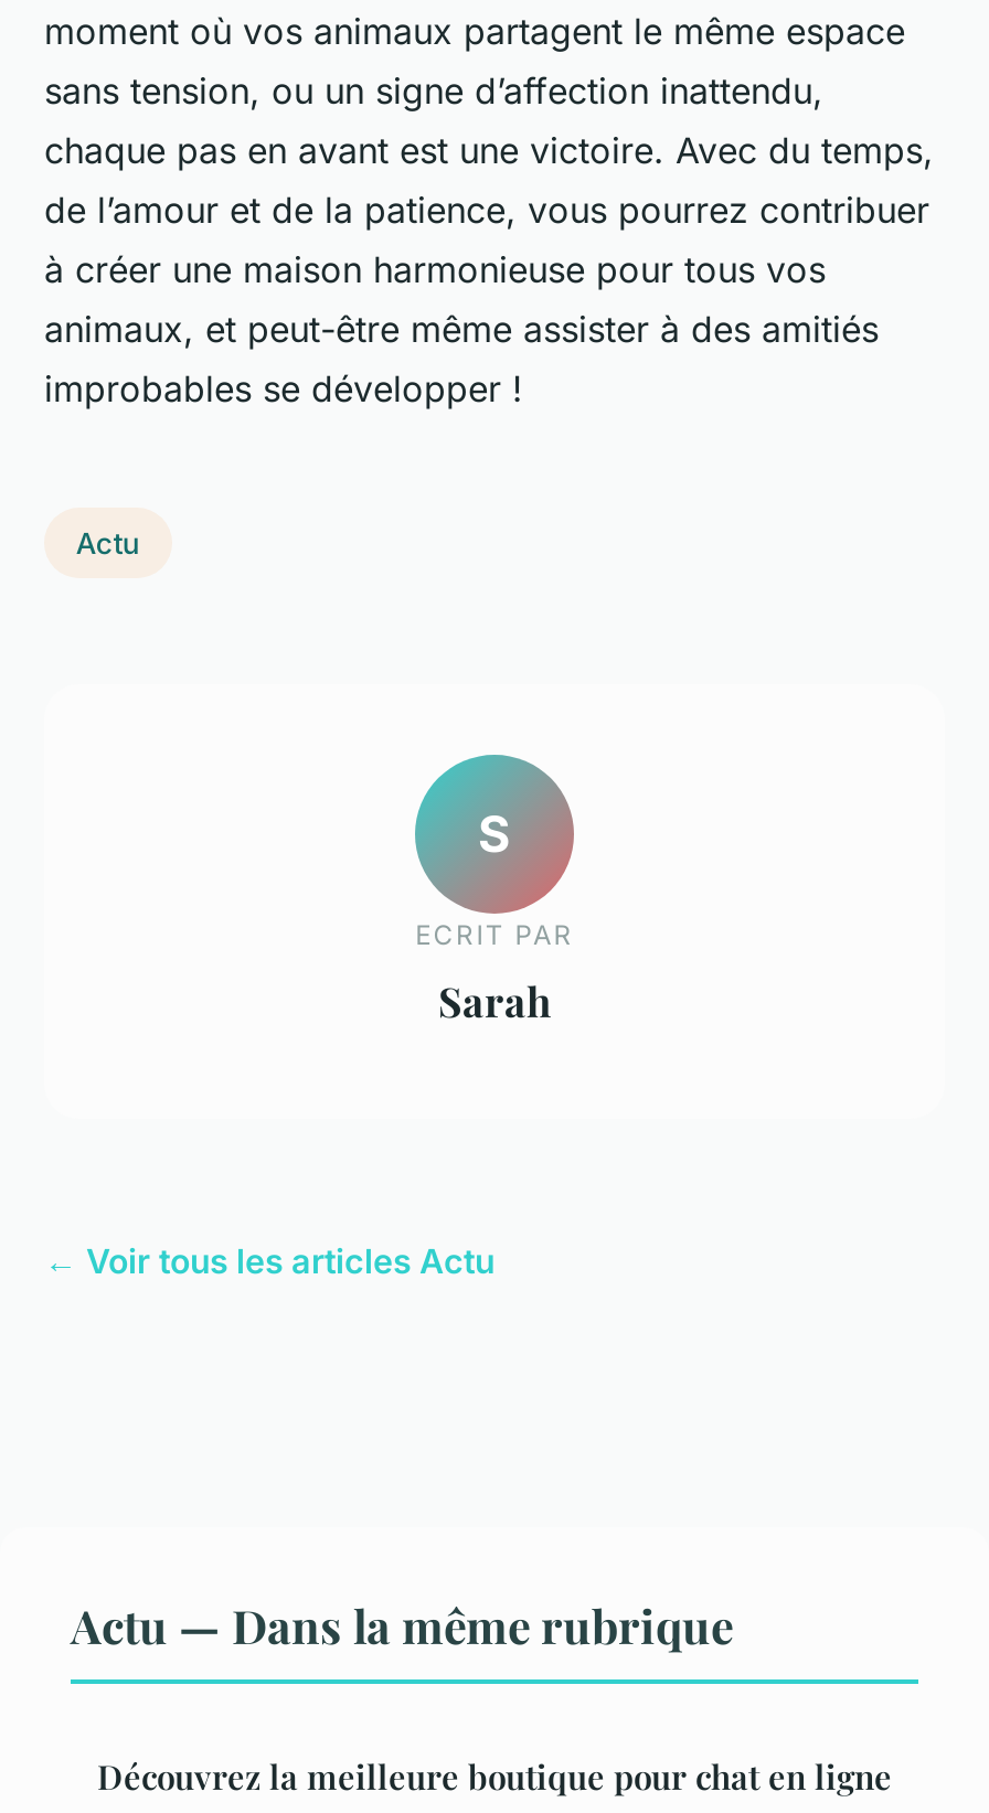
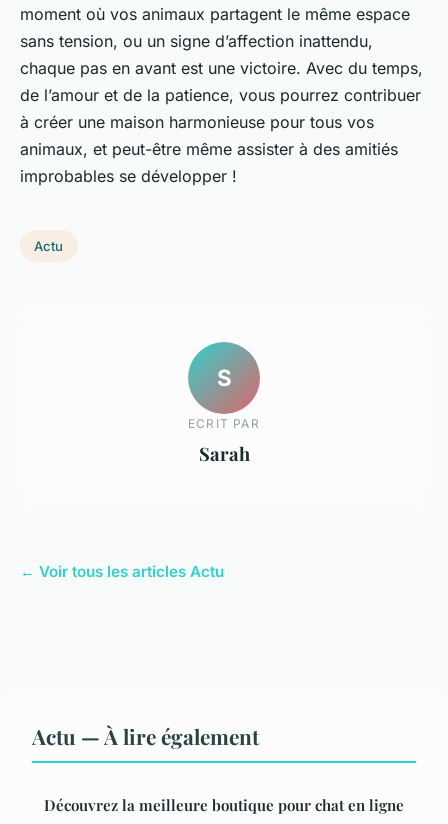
[71,1593,733,1655] Actu — Dans la même rubrique -> [32,722,259,750] Actu — À lire également

